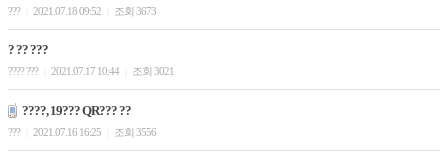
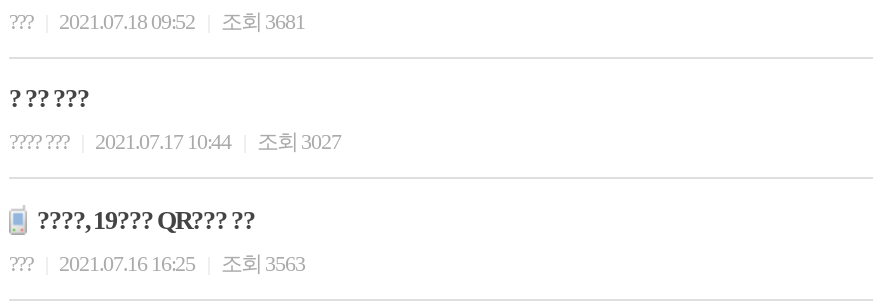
[112,5,156,17] 조회 3673 -> [217,9,305,33] 조회 3681
[130,65,174,77] 조회 3021 -> [253,129,341,153] 조회 3027
[112,126,156,138] 조회 3556 -> [217,251,305,275] 조회 3563

